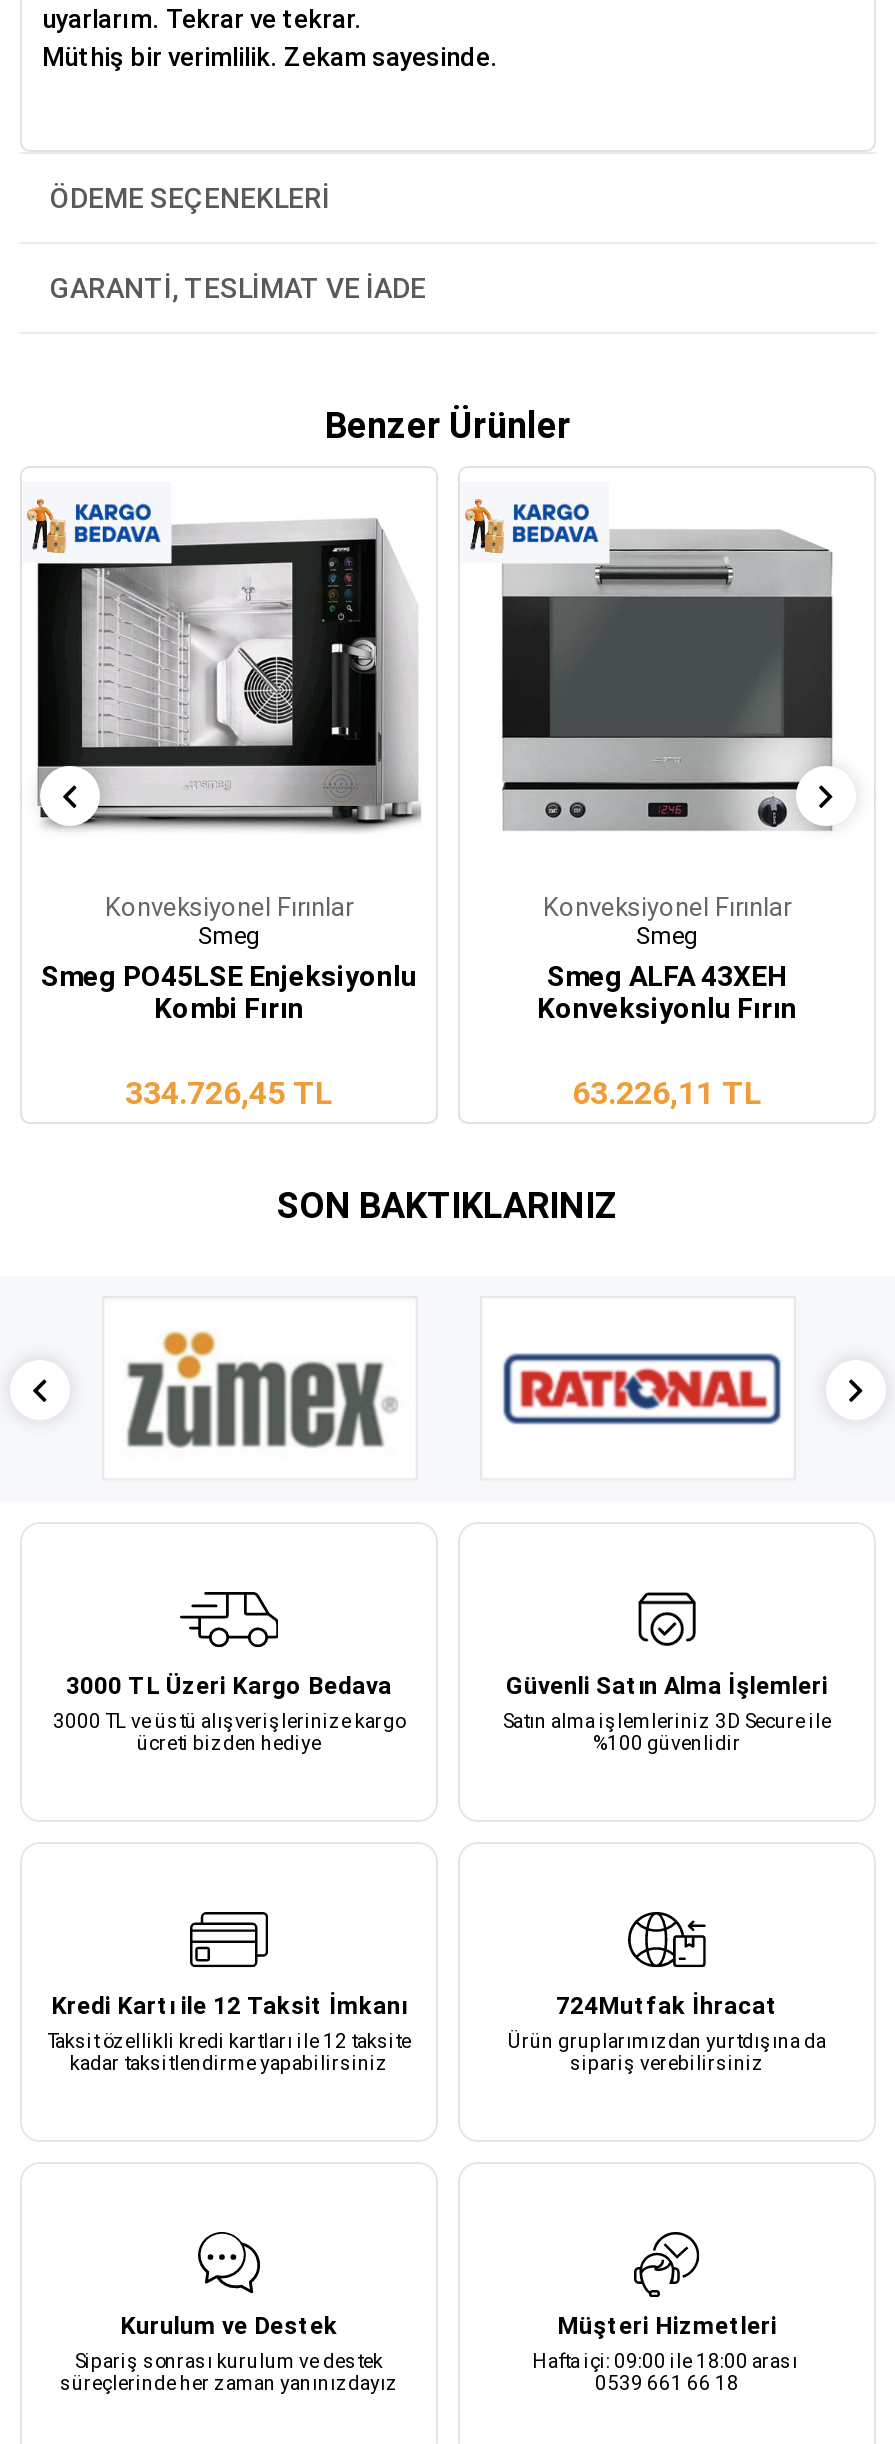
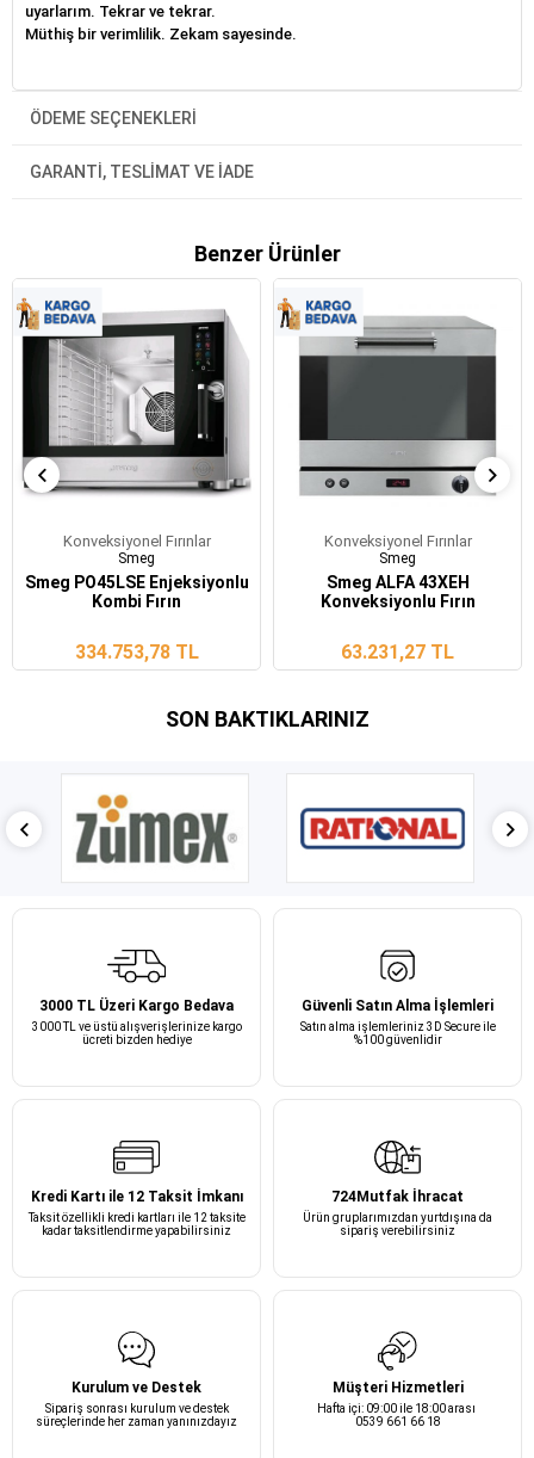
[125,1075,333,1113] 334.726,45 TL -> [74,641,198,664] 334.753,78 TL
[572,1075,762,1113] 63.226,11 TL -> [341,641,454,664] 63.231,27 TL

